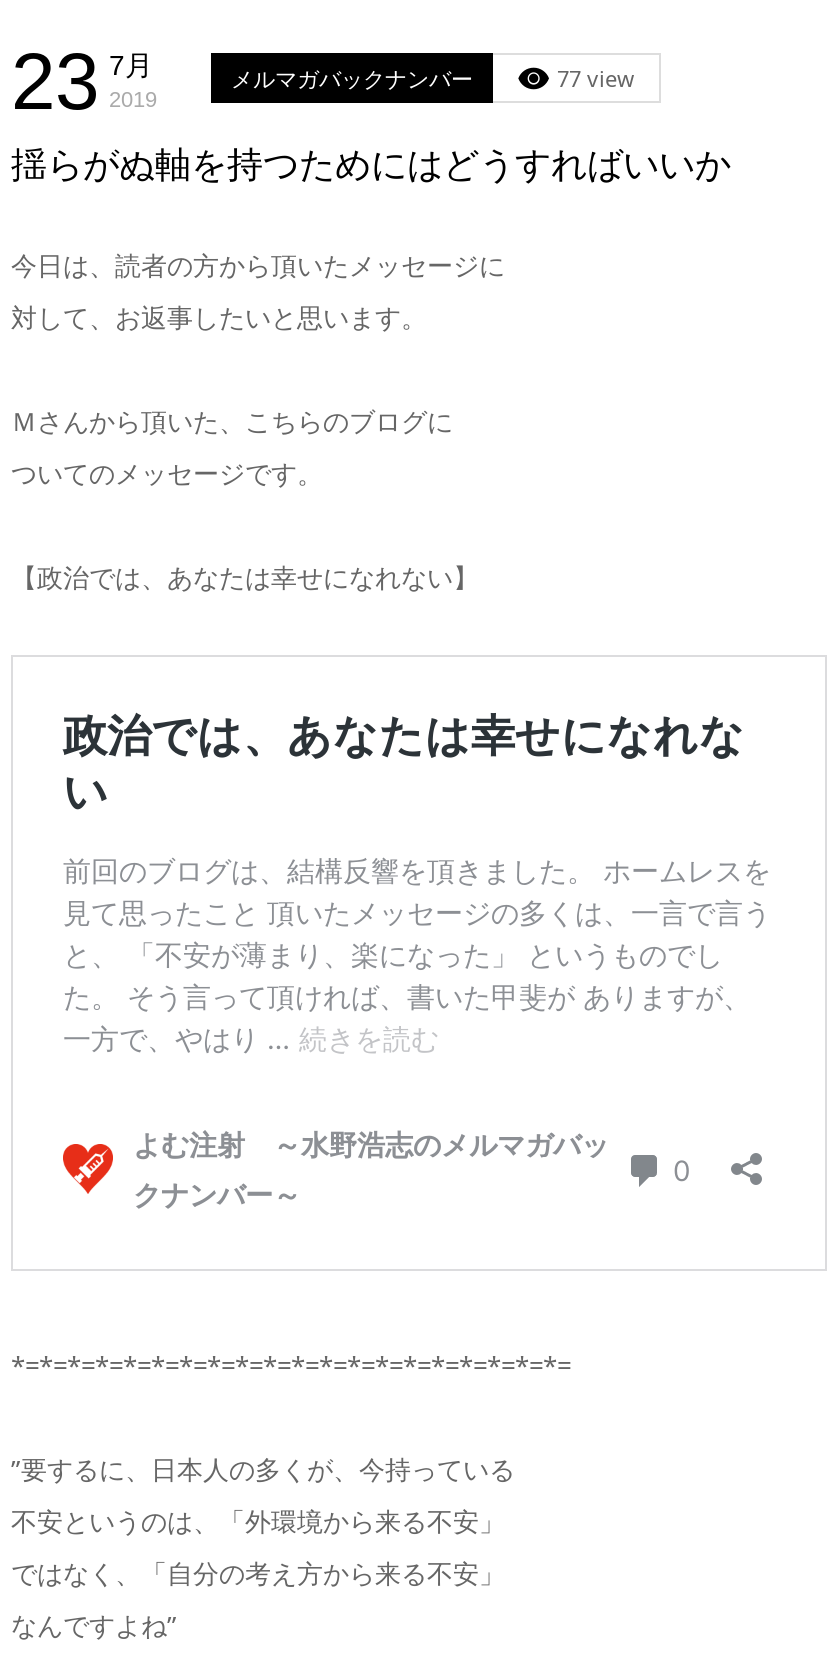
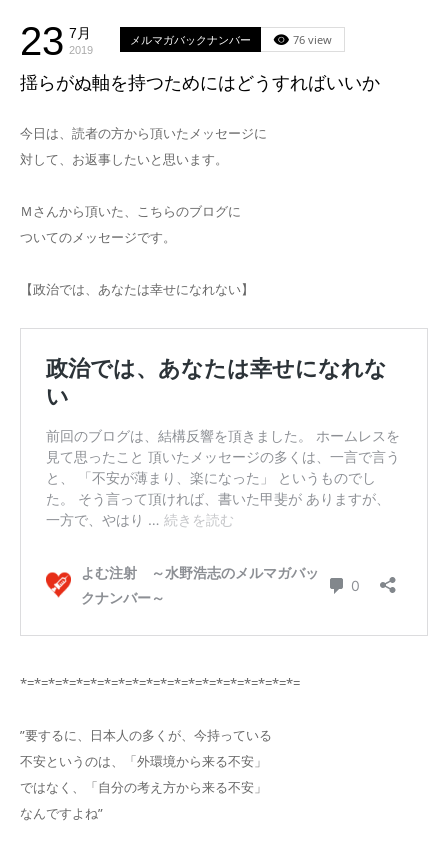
[557,63,635,93] 77 view -> [293,32,332,47] 76 view

